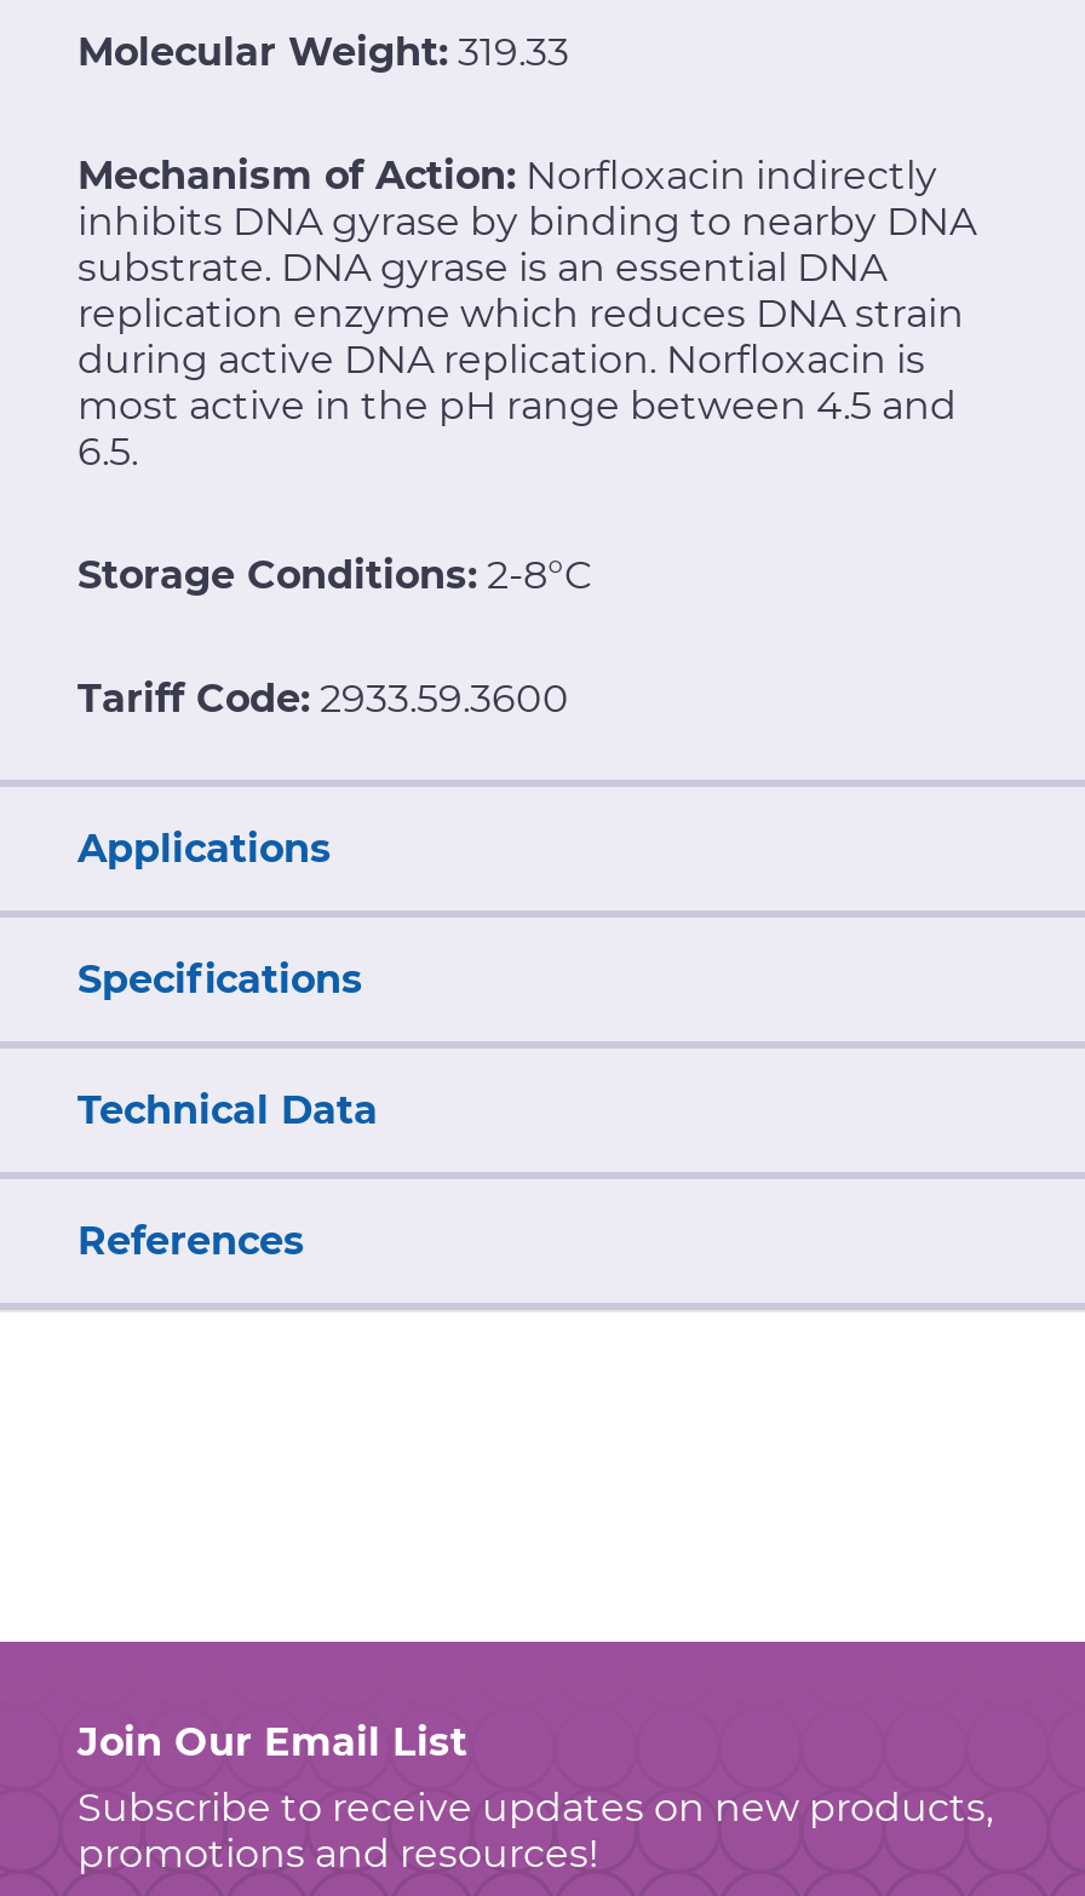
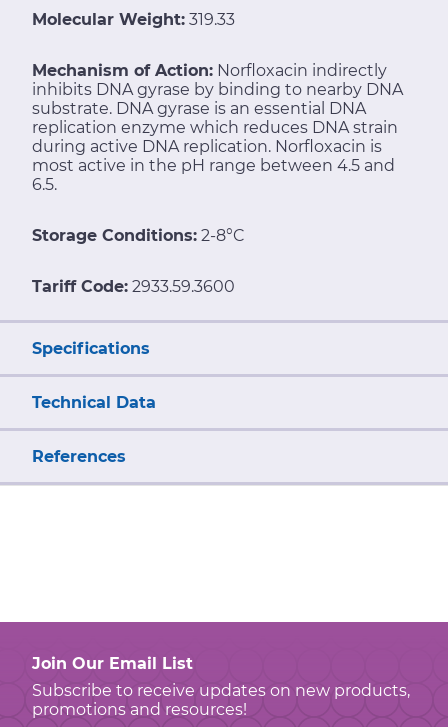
[77,825,332,871] Applications -> none

